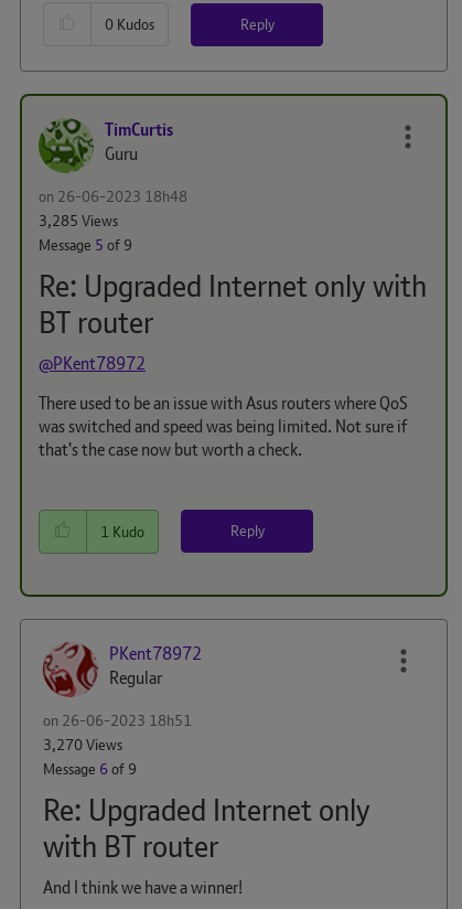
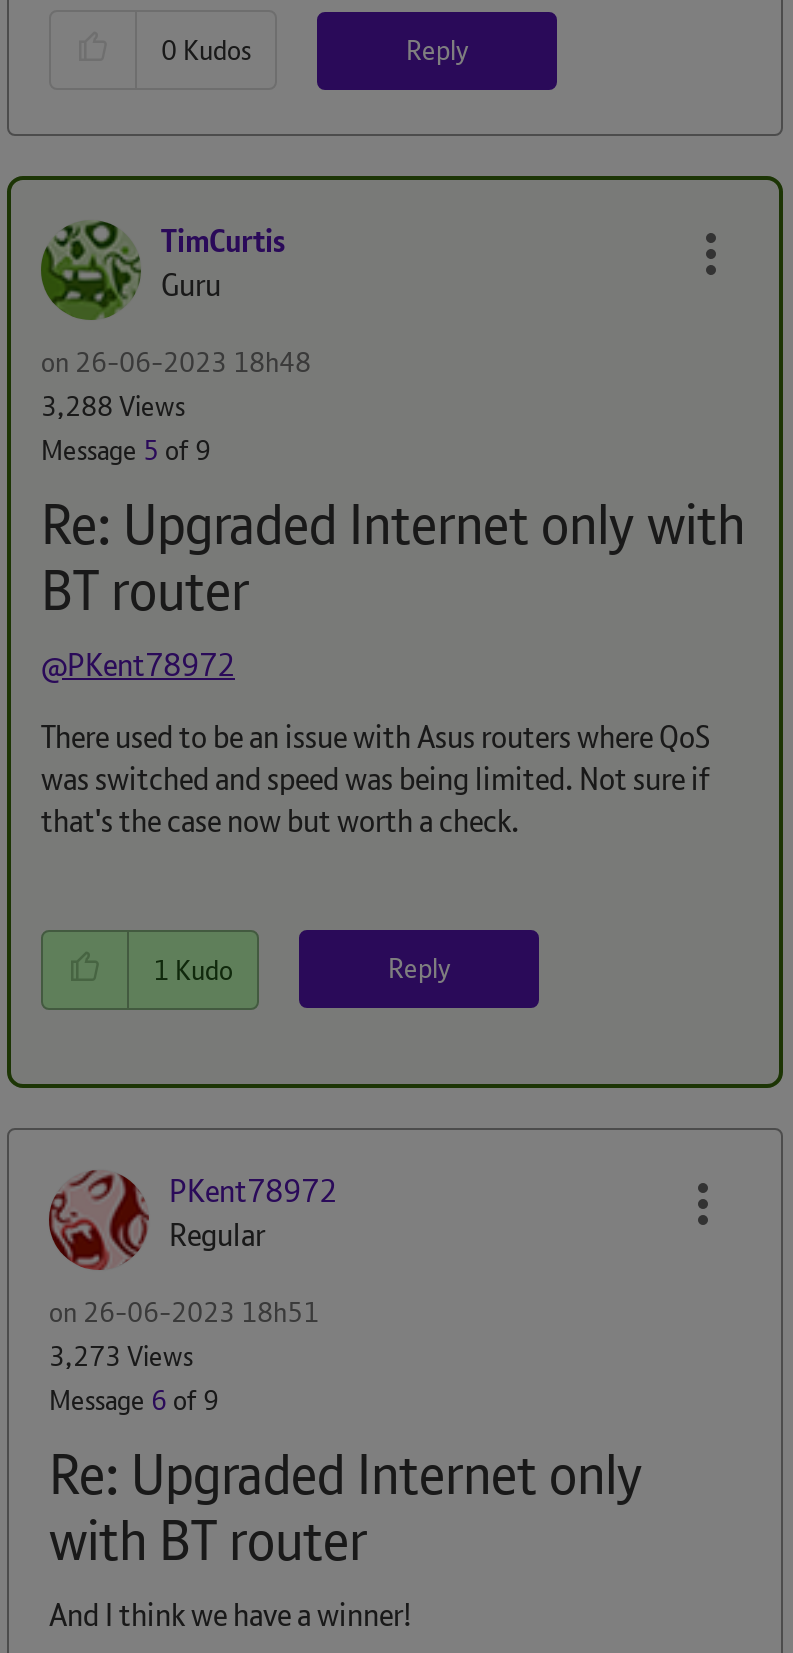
[39,211,118,231] 3,285 Views -> [41,388,185,424] 3,288 Views
[43,734,122,754] 3,270 Views -> [49,1337,193,1373] 3,273 Views

